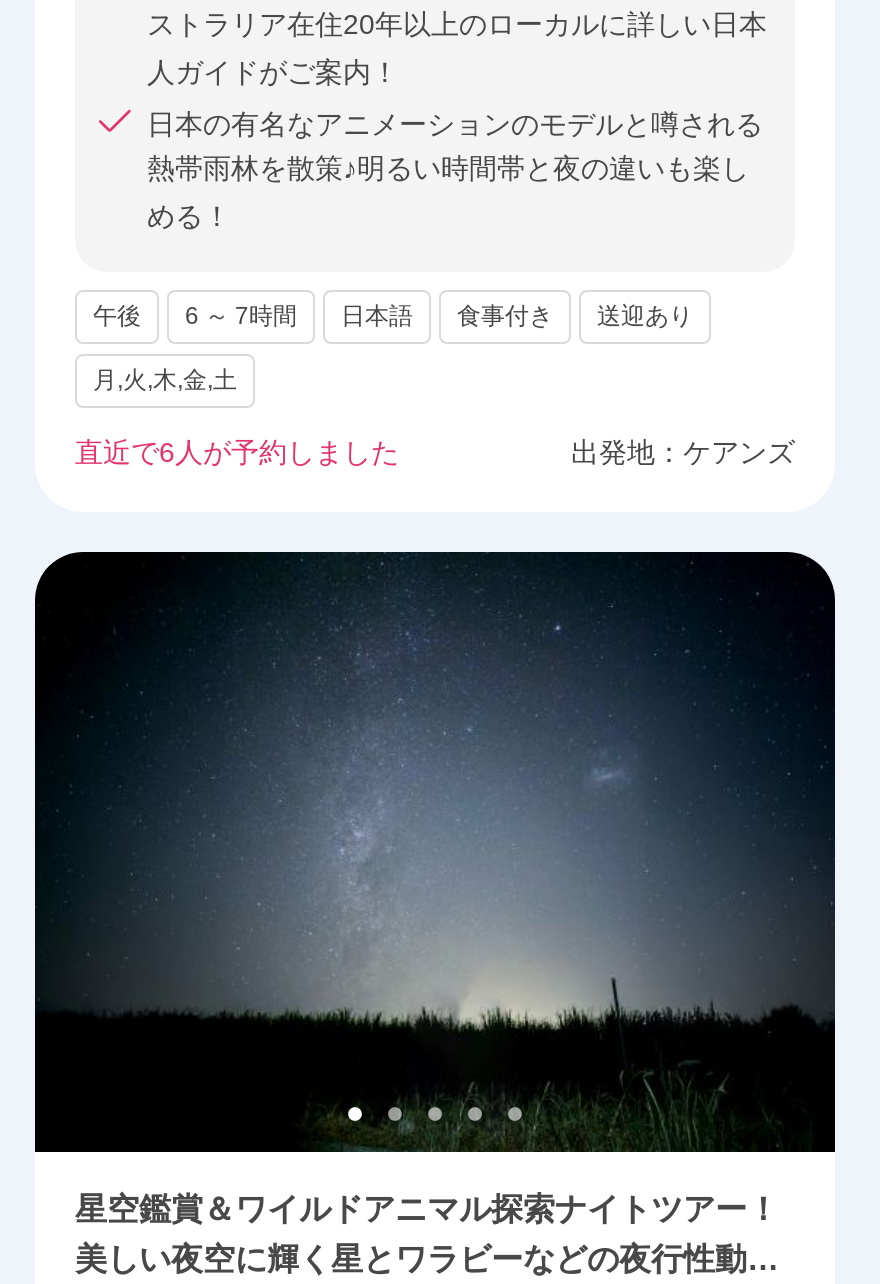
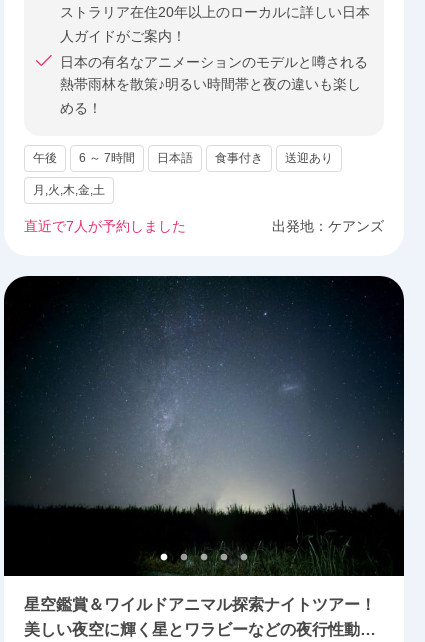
[75,436,399,468] 直近で6人が予約しました -> [24,218,186,234] 直近で7人が予約しました

